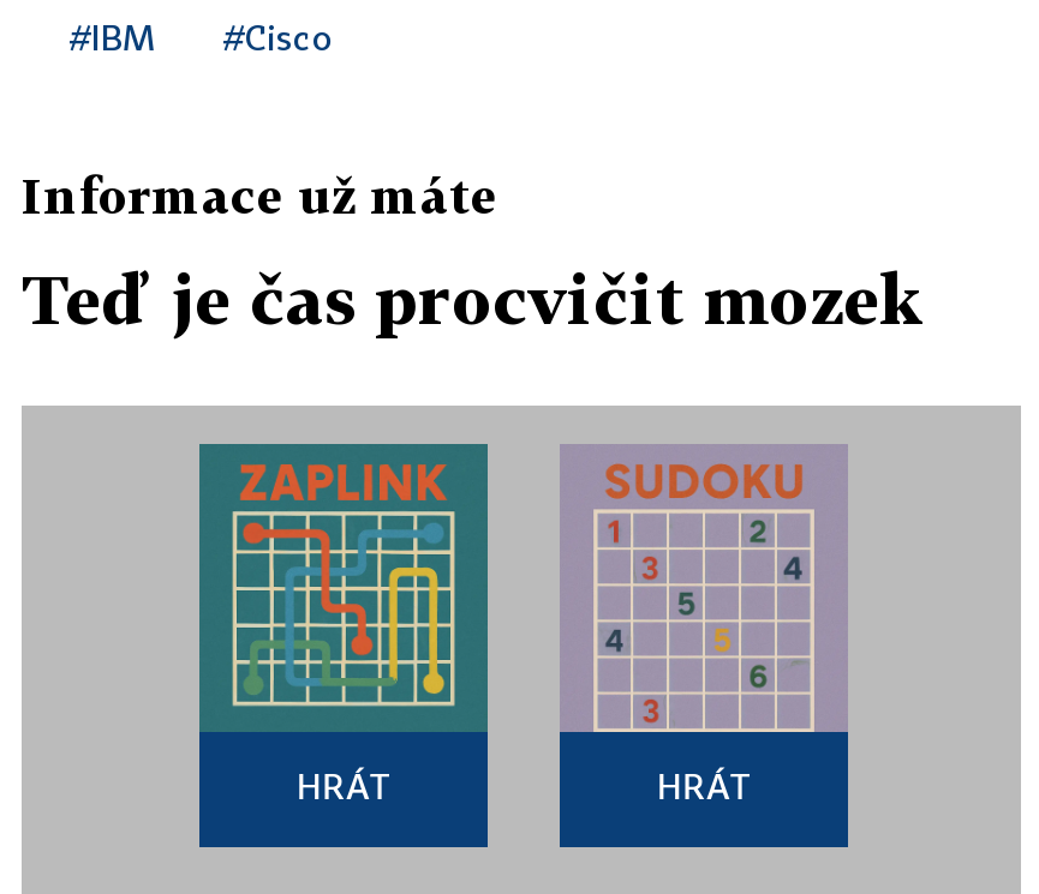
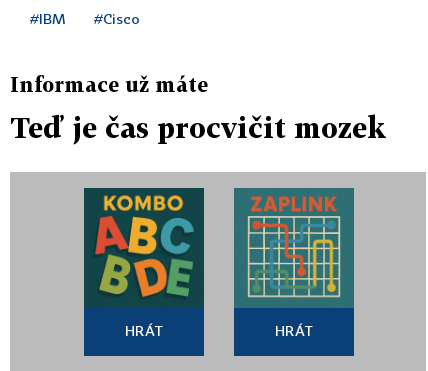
[199,444,488,732] [image] -> [85,189,203,308] [image]
[562,446,846,734] [image] -> [234,188,354,308] [image]

